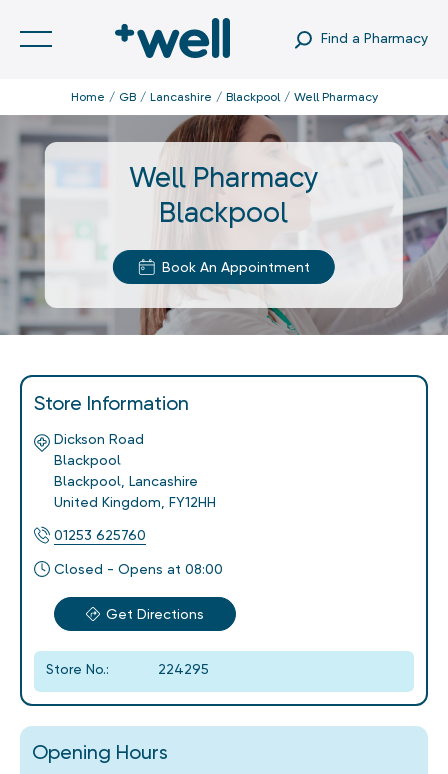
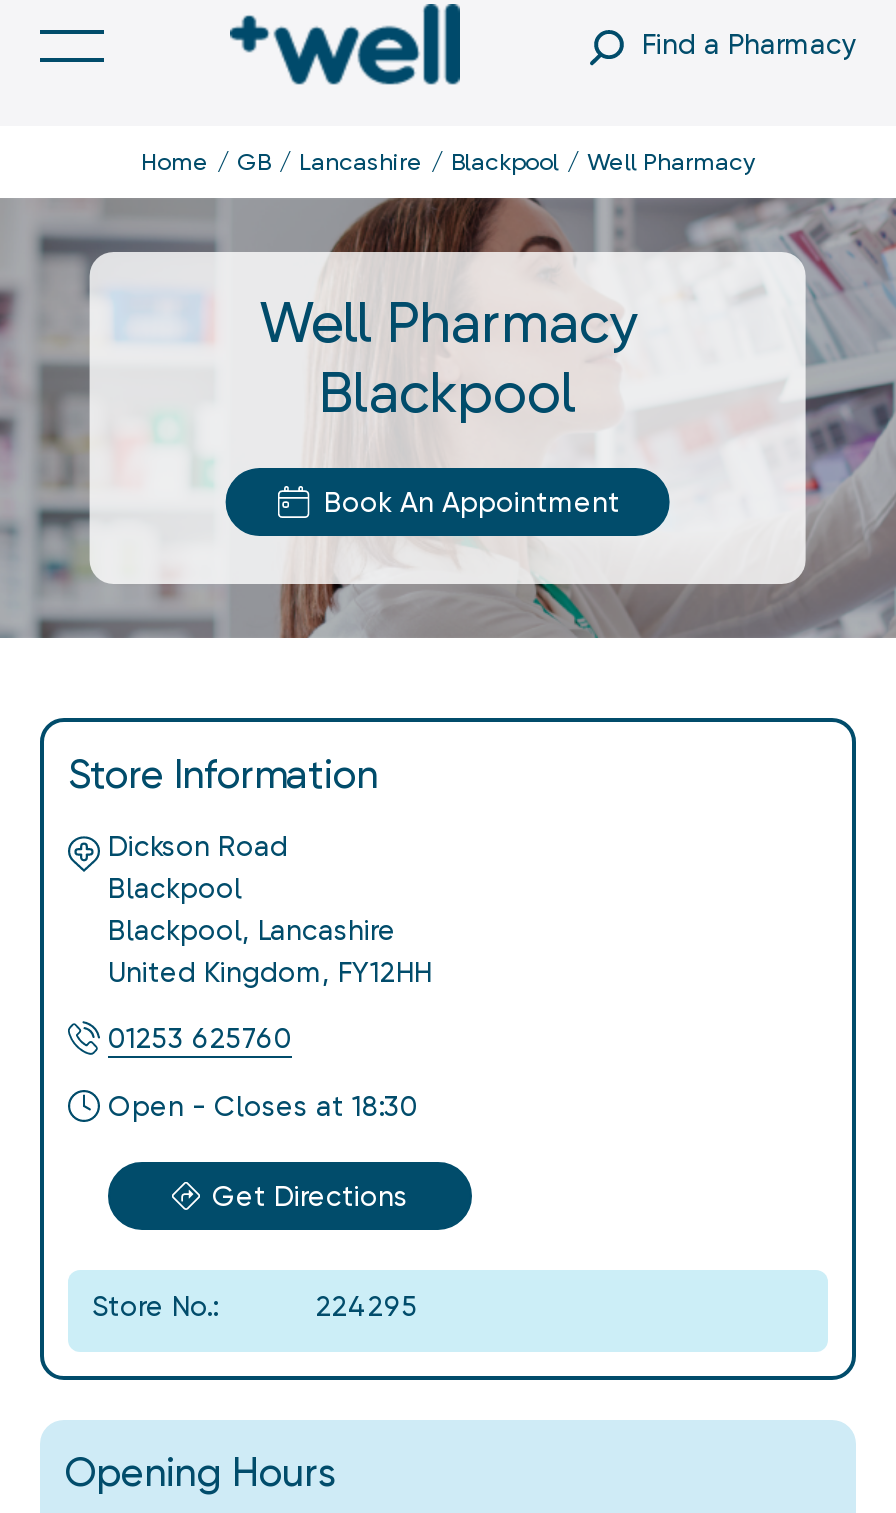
[54,561,223,577] Closed - Opens at 08:00 -> [108,1090,418,1122] Open - Closes at 18:30

